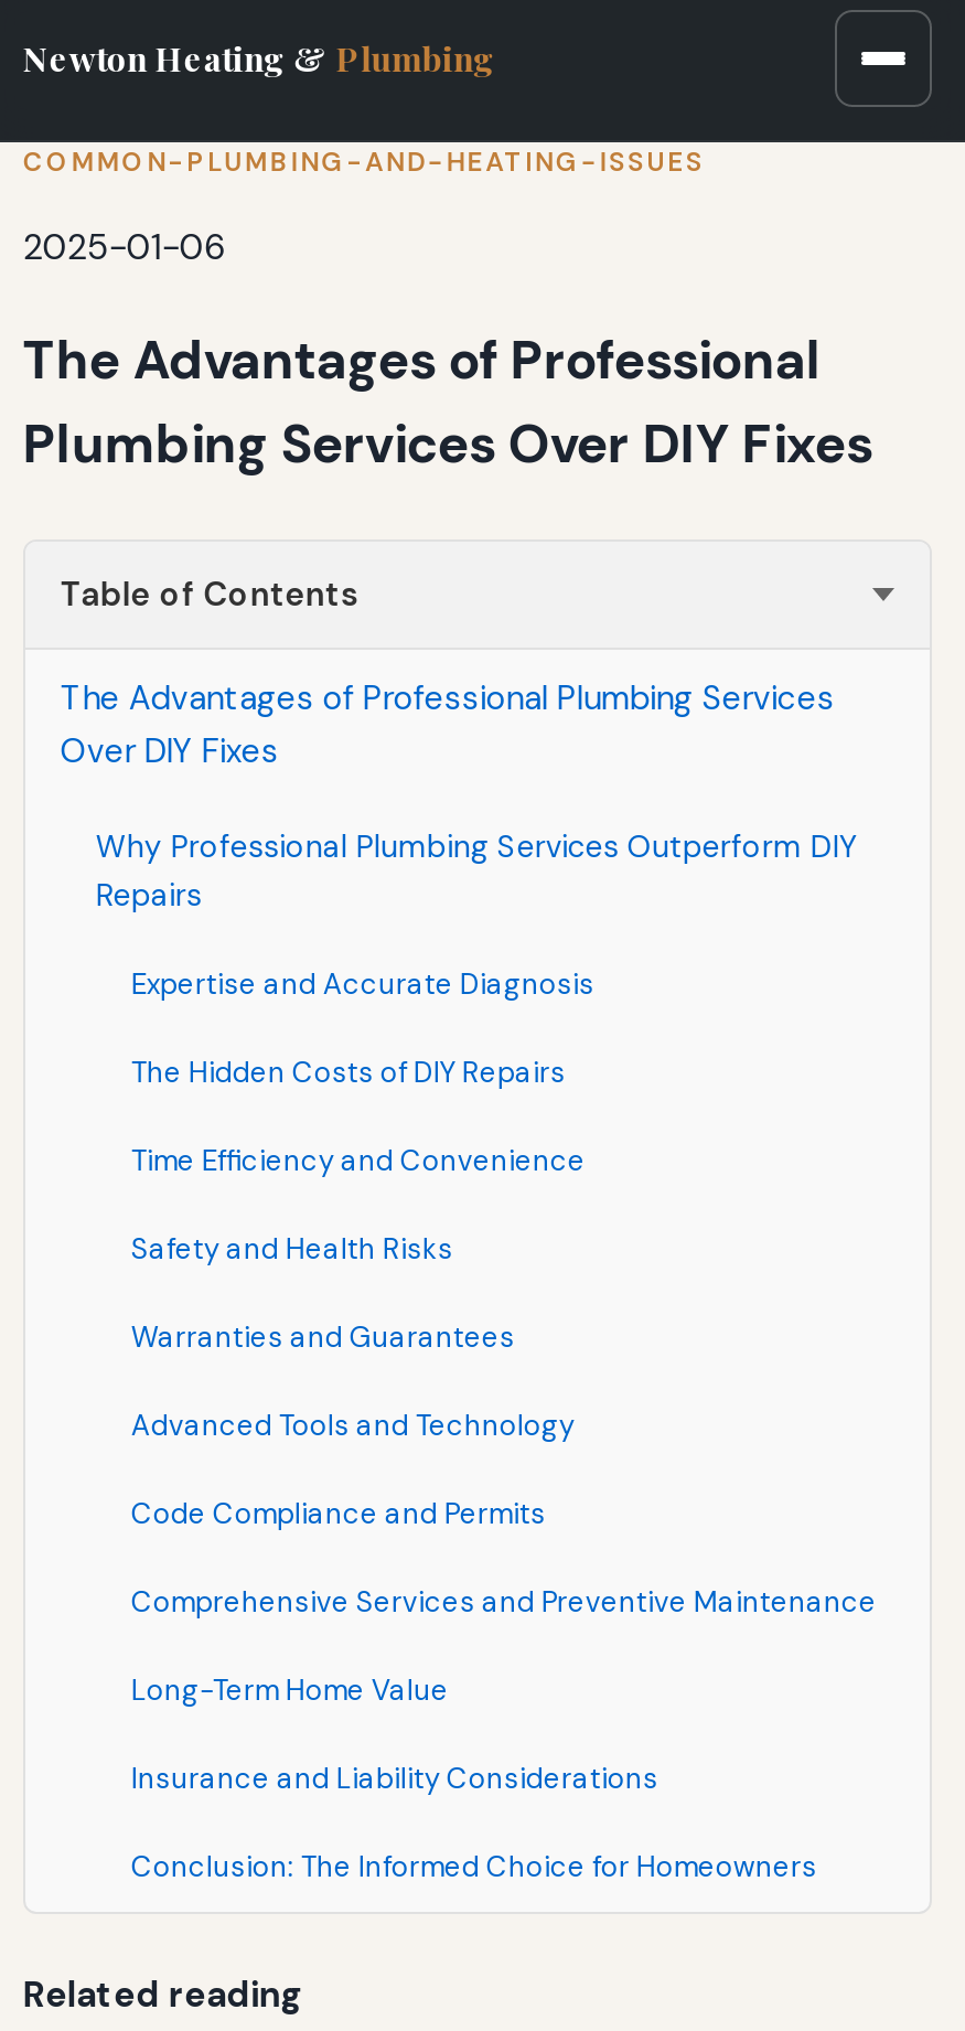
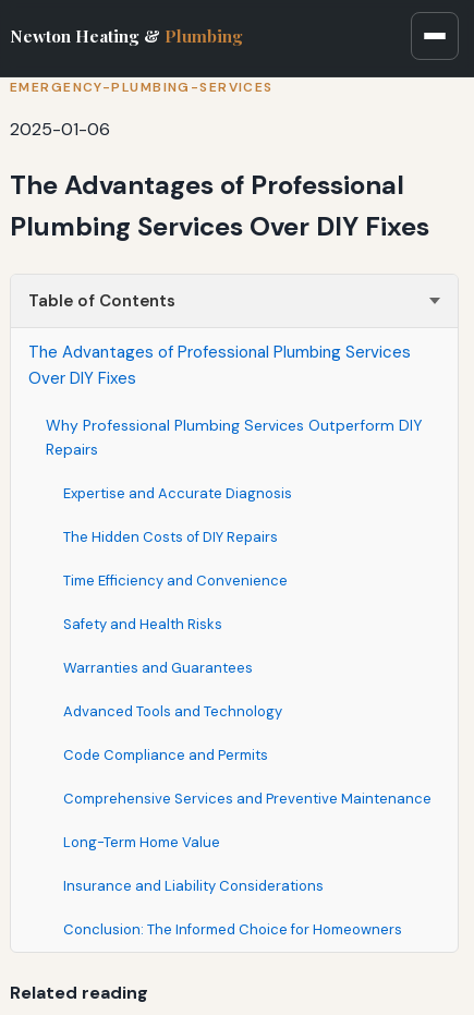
[23,144,705,179] COMMON-PLUMBING-AND-HEATING-ISSUES -> [10,78,273,96] EMERGENCY-PLUMBING-SERVICES

